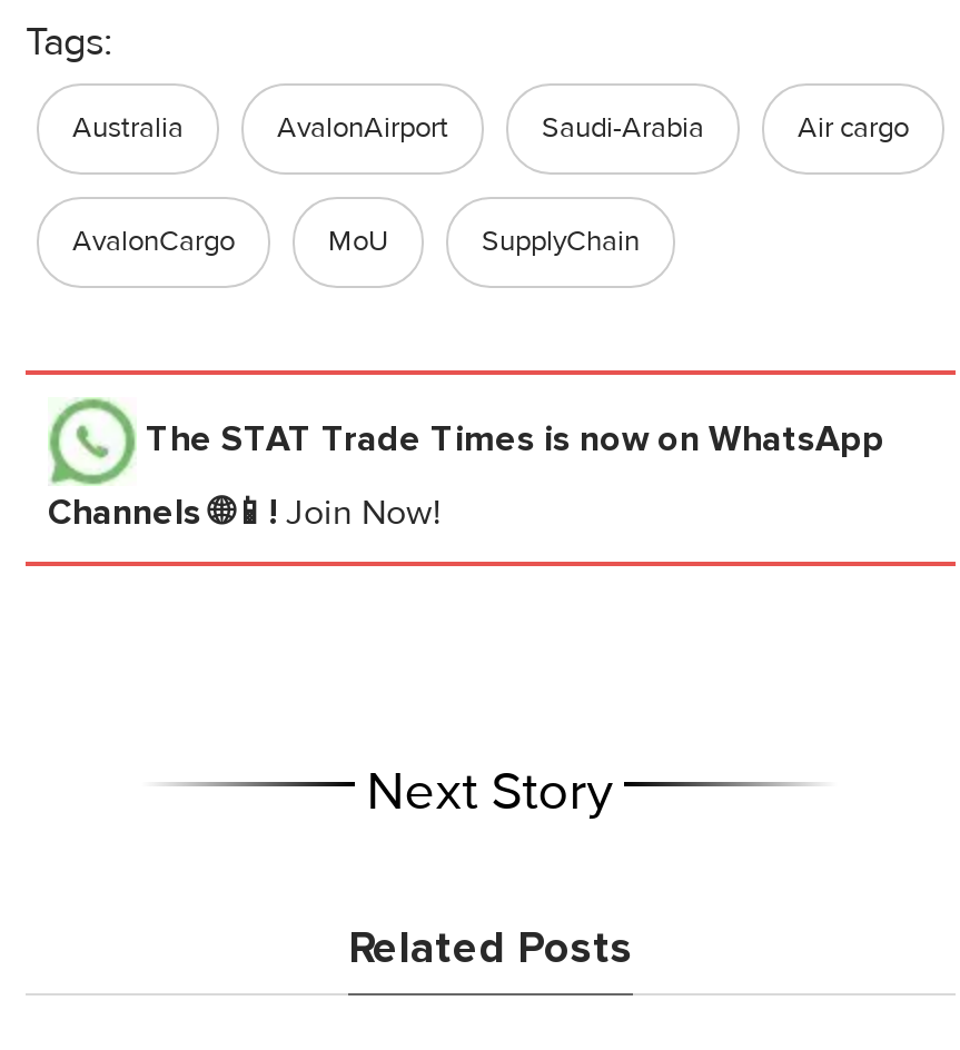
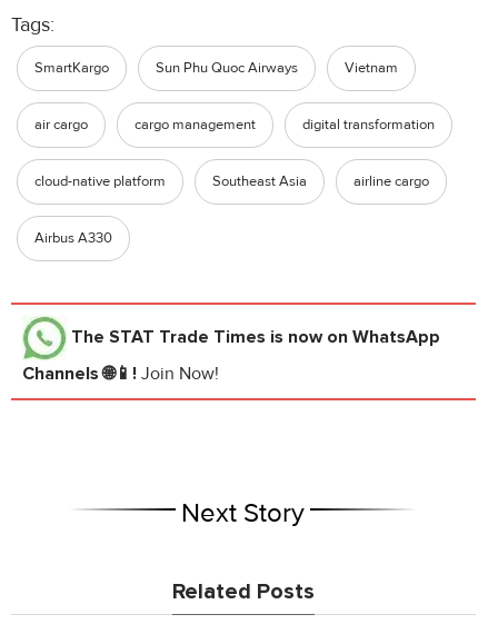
[72,111,909,260] Australia | AvalonAirport | Saudi-Arabia | Air cargo | AvalonCargo | MoU | SupplyChain -> [34,59,435,247] SmartKargo | Sun Phu Quoc Airways | Vietnam | air cargo | cargo management | digital transformation | cloud-native platform | Southeast Asia | airline cargo | Airbus A330

